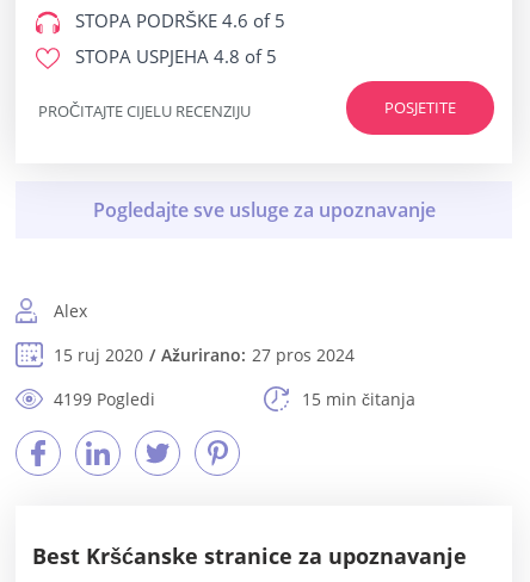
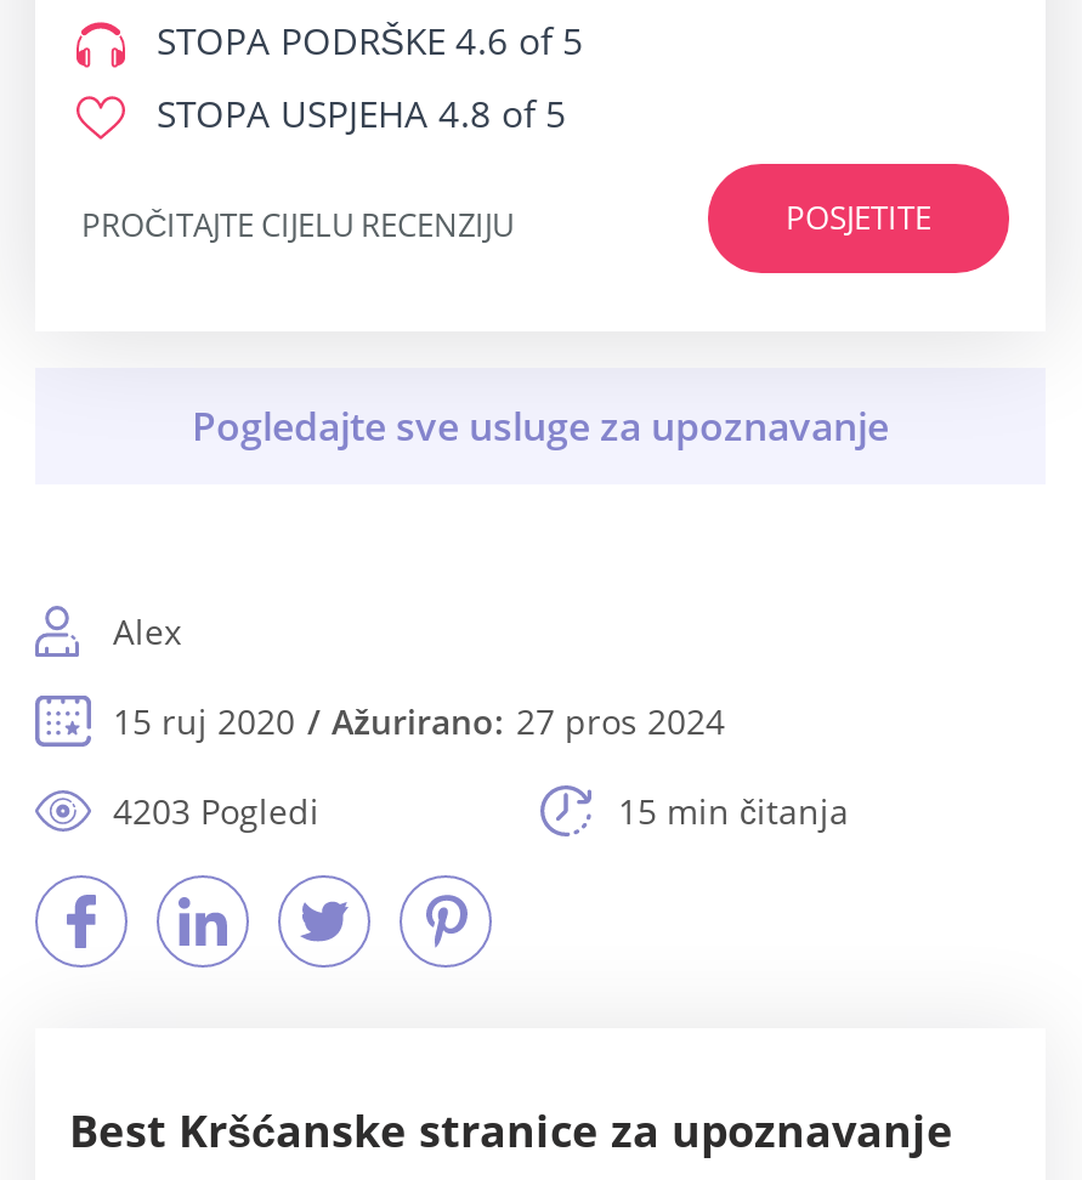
[54,388,155,410] 4199 Pogledi -> [113,788,319,834] 4203 Pogledi

